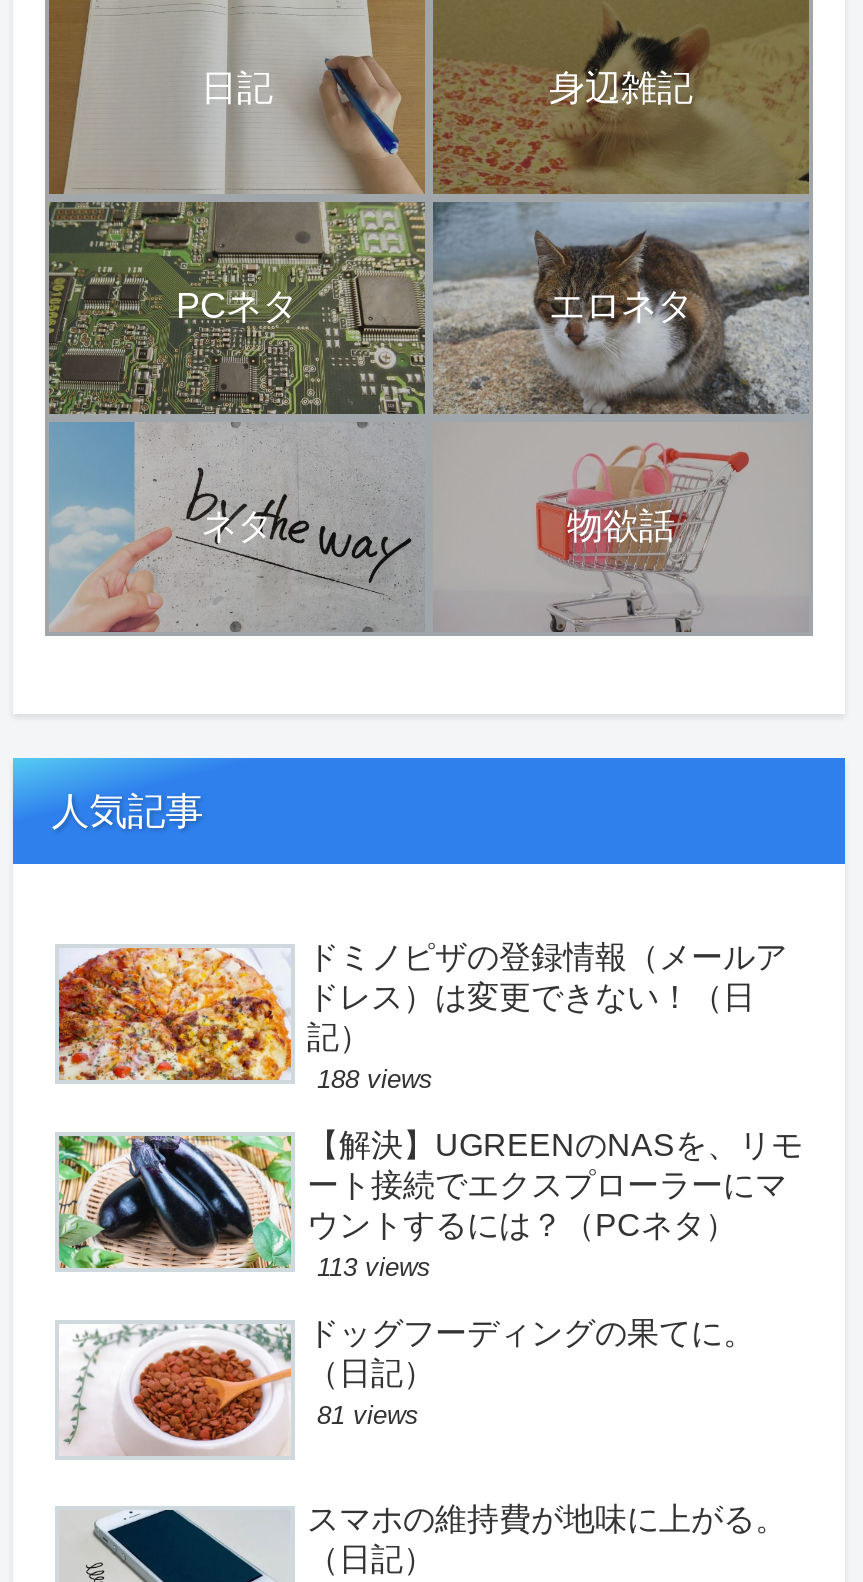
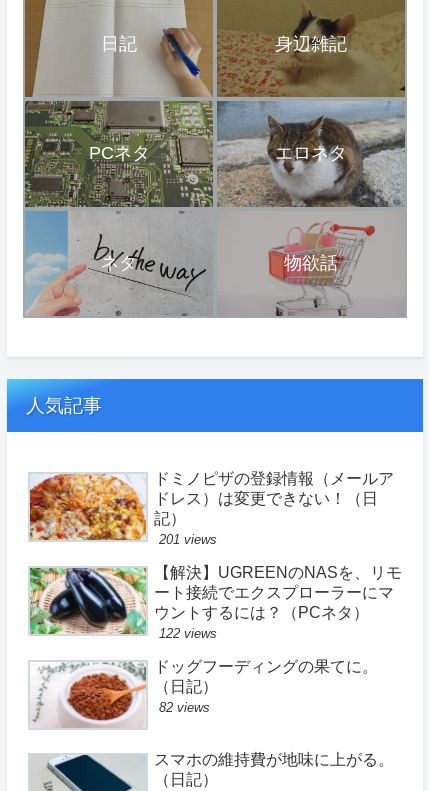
[317,1065,433,1095] 188 views -> [159,532,217,547] 201 views
[317,1253,431,1283] 113 views -> [159,626,217,641] 122 views
[317,1401,419,1431] 81 views -> [159,700,210,715] 82 views

